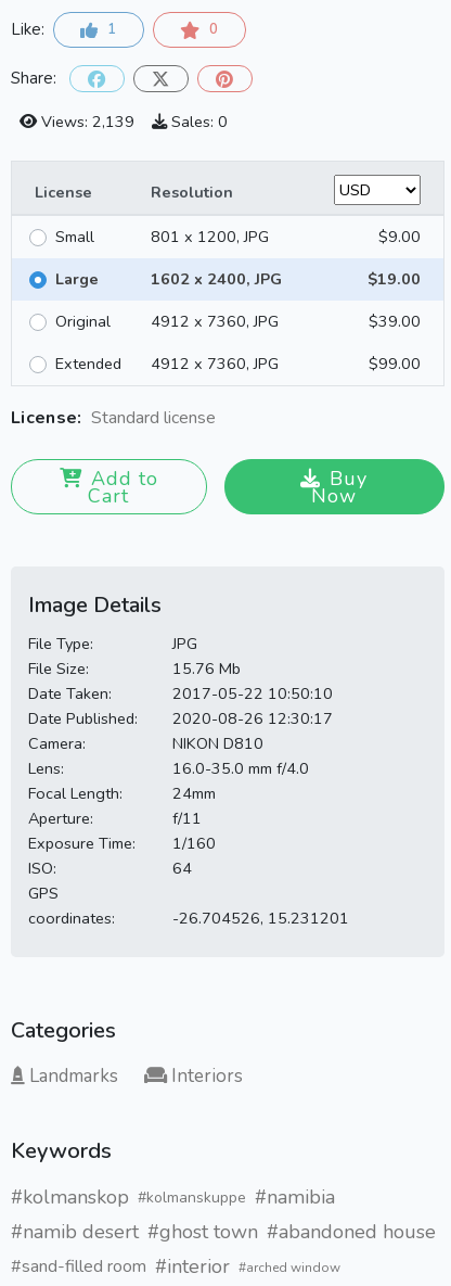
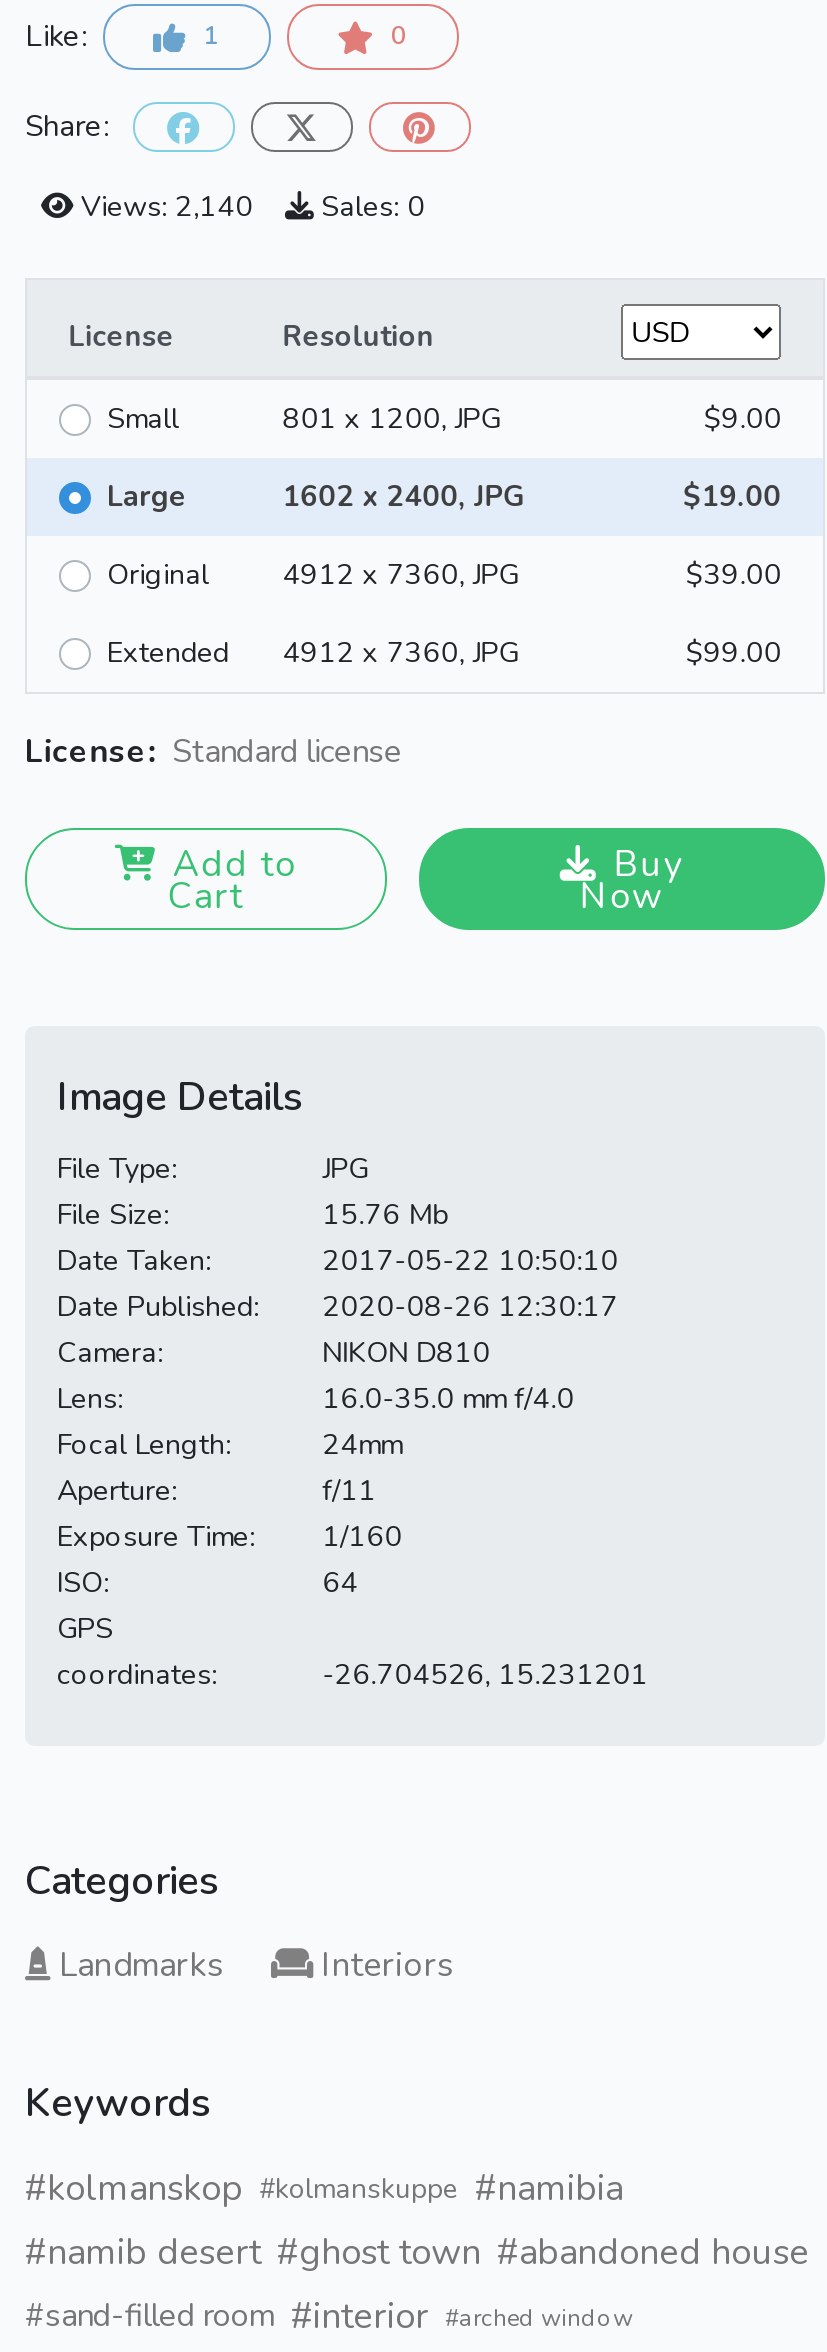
[41,111,228,133] Views: 2,139 Sales: 0 -> [81,187,425,227] Views: 2,140 Sales: 0

